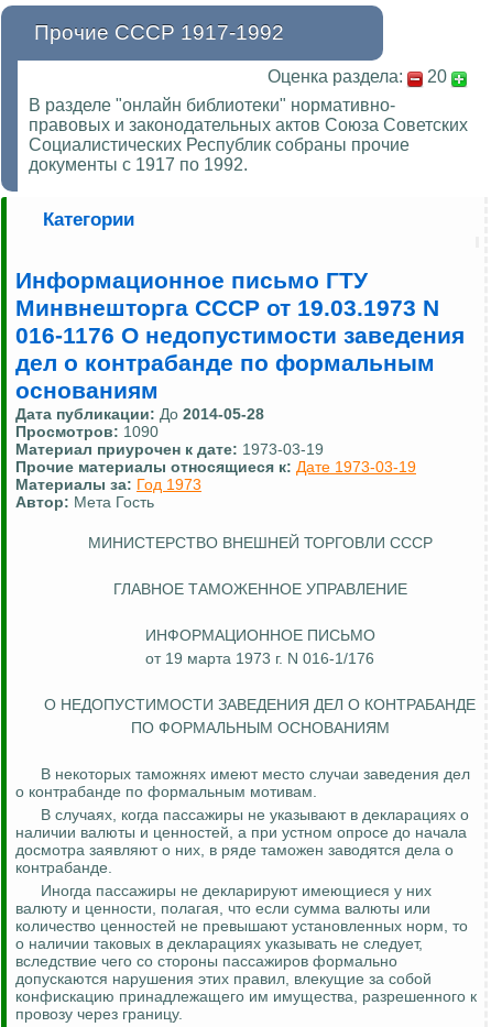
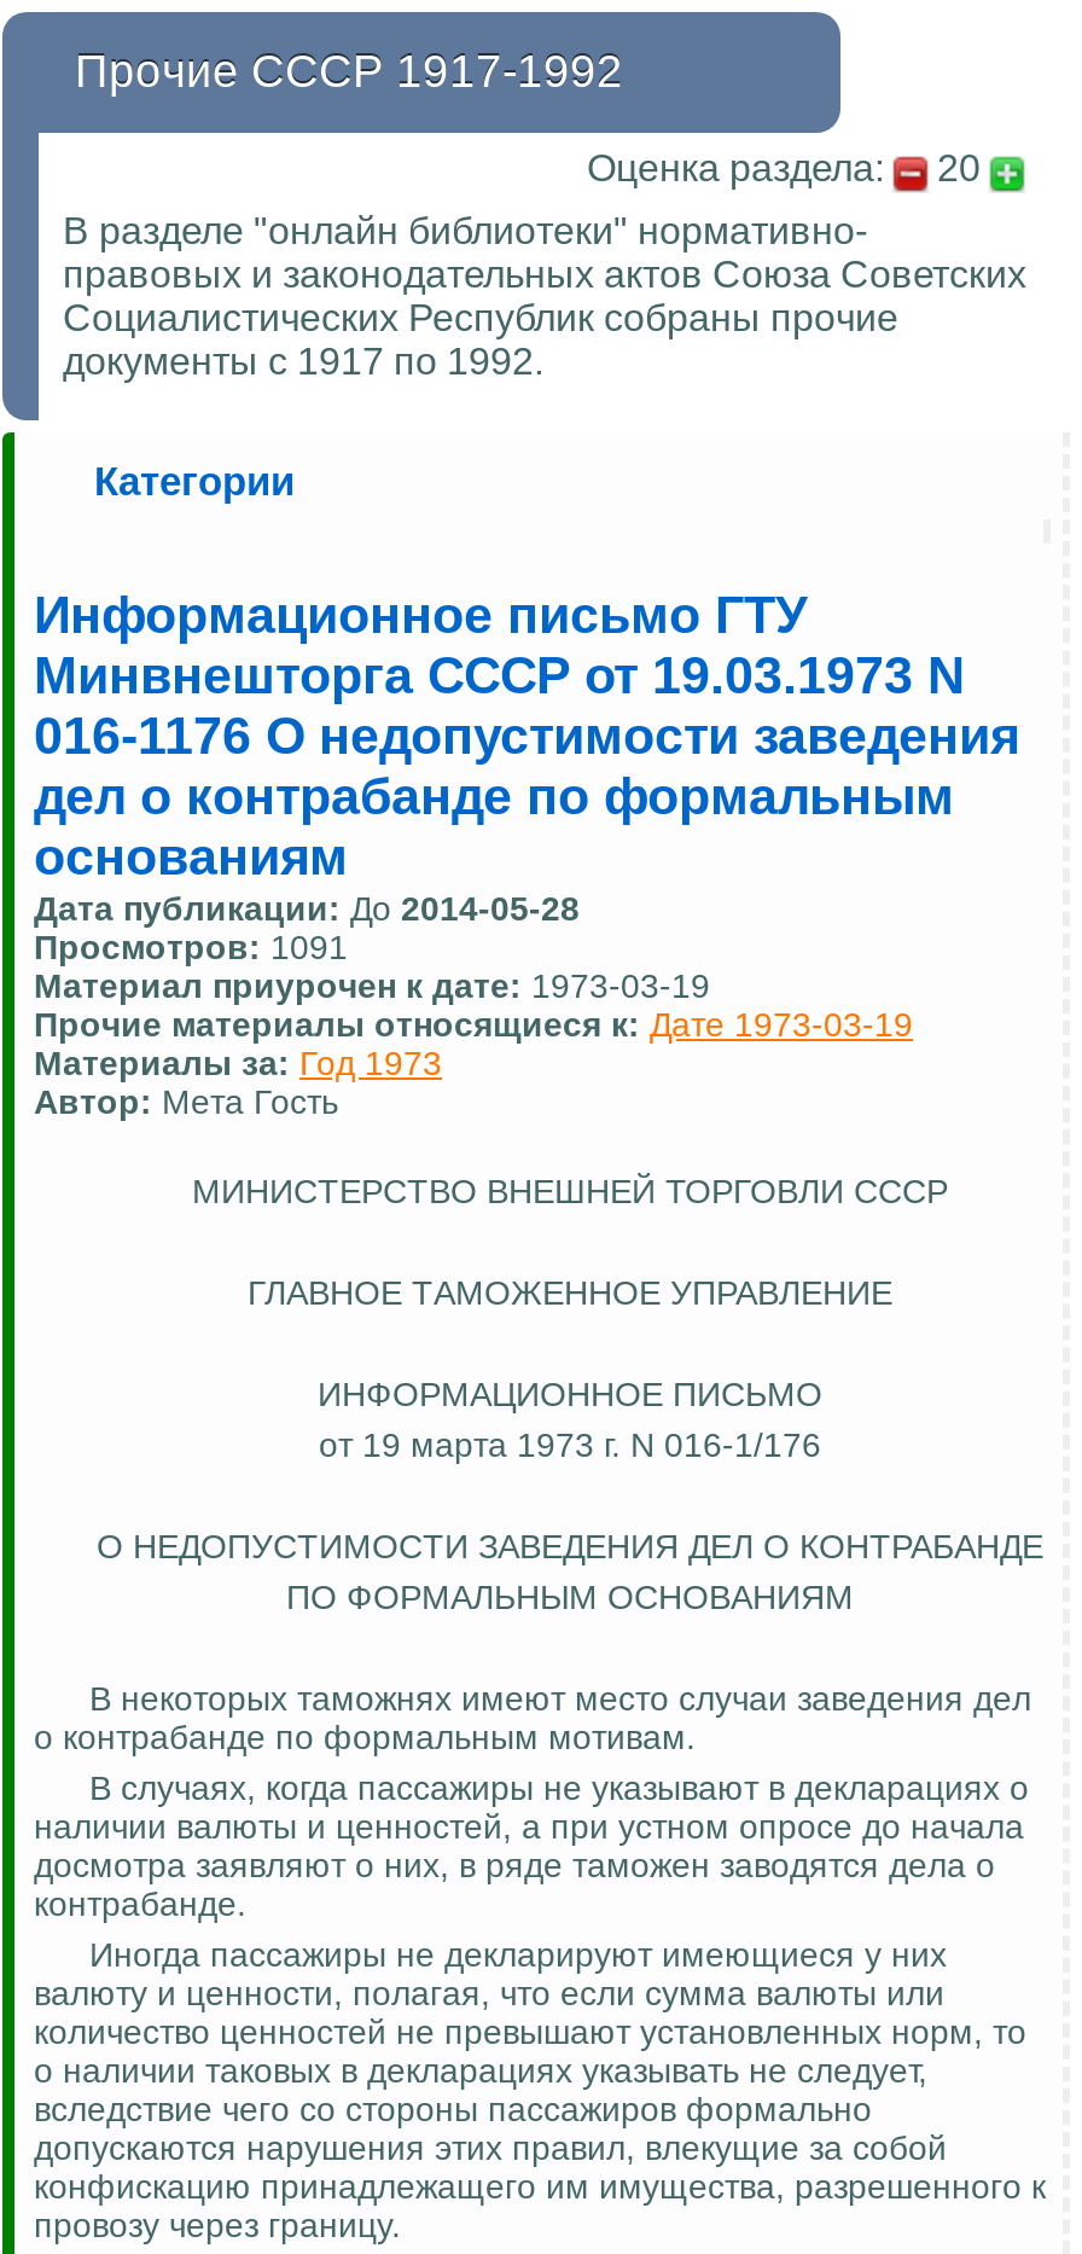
[15,423,159,441] Просмотров: 1090 -> [34,928,348,967] Просмотров: 1091

